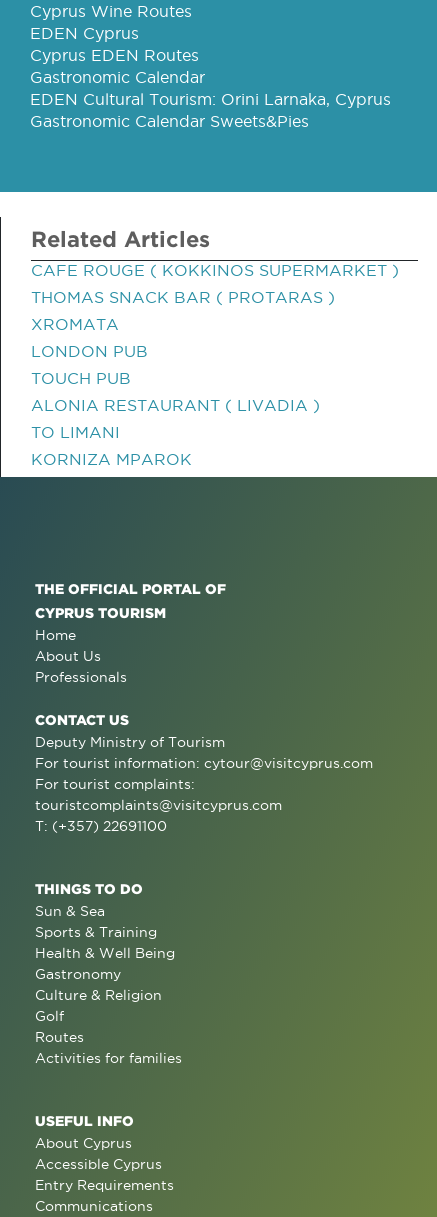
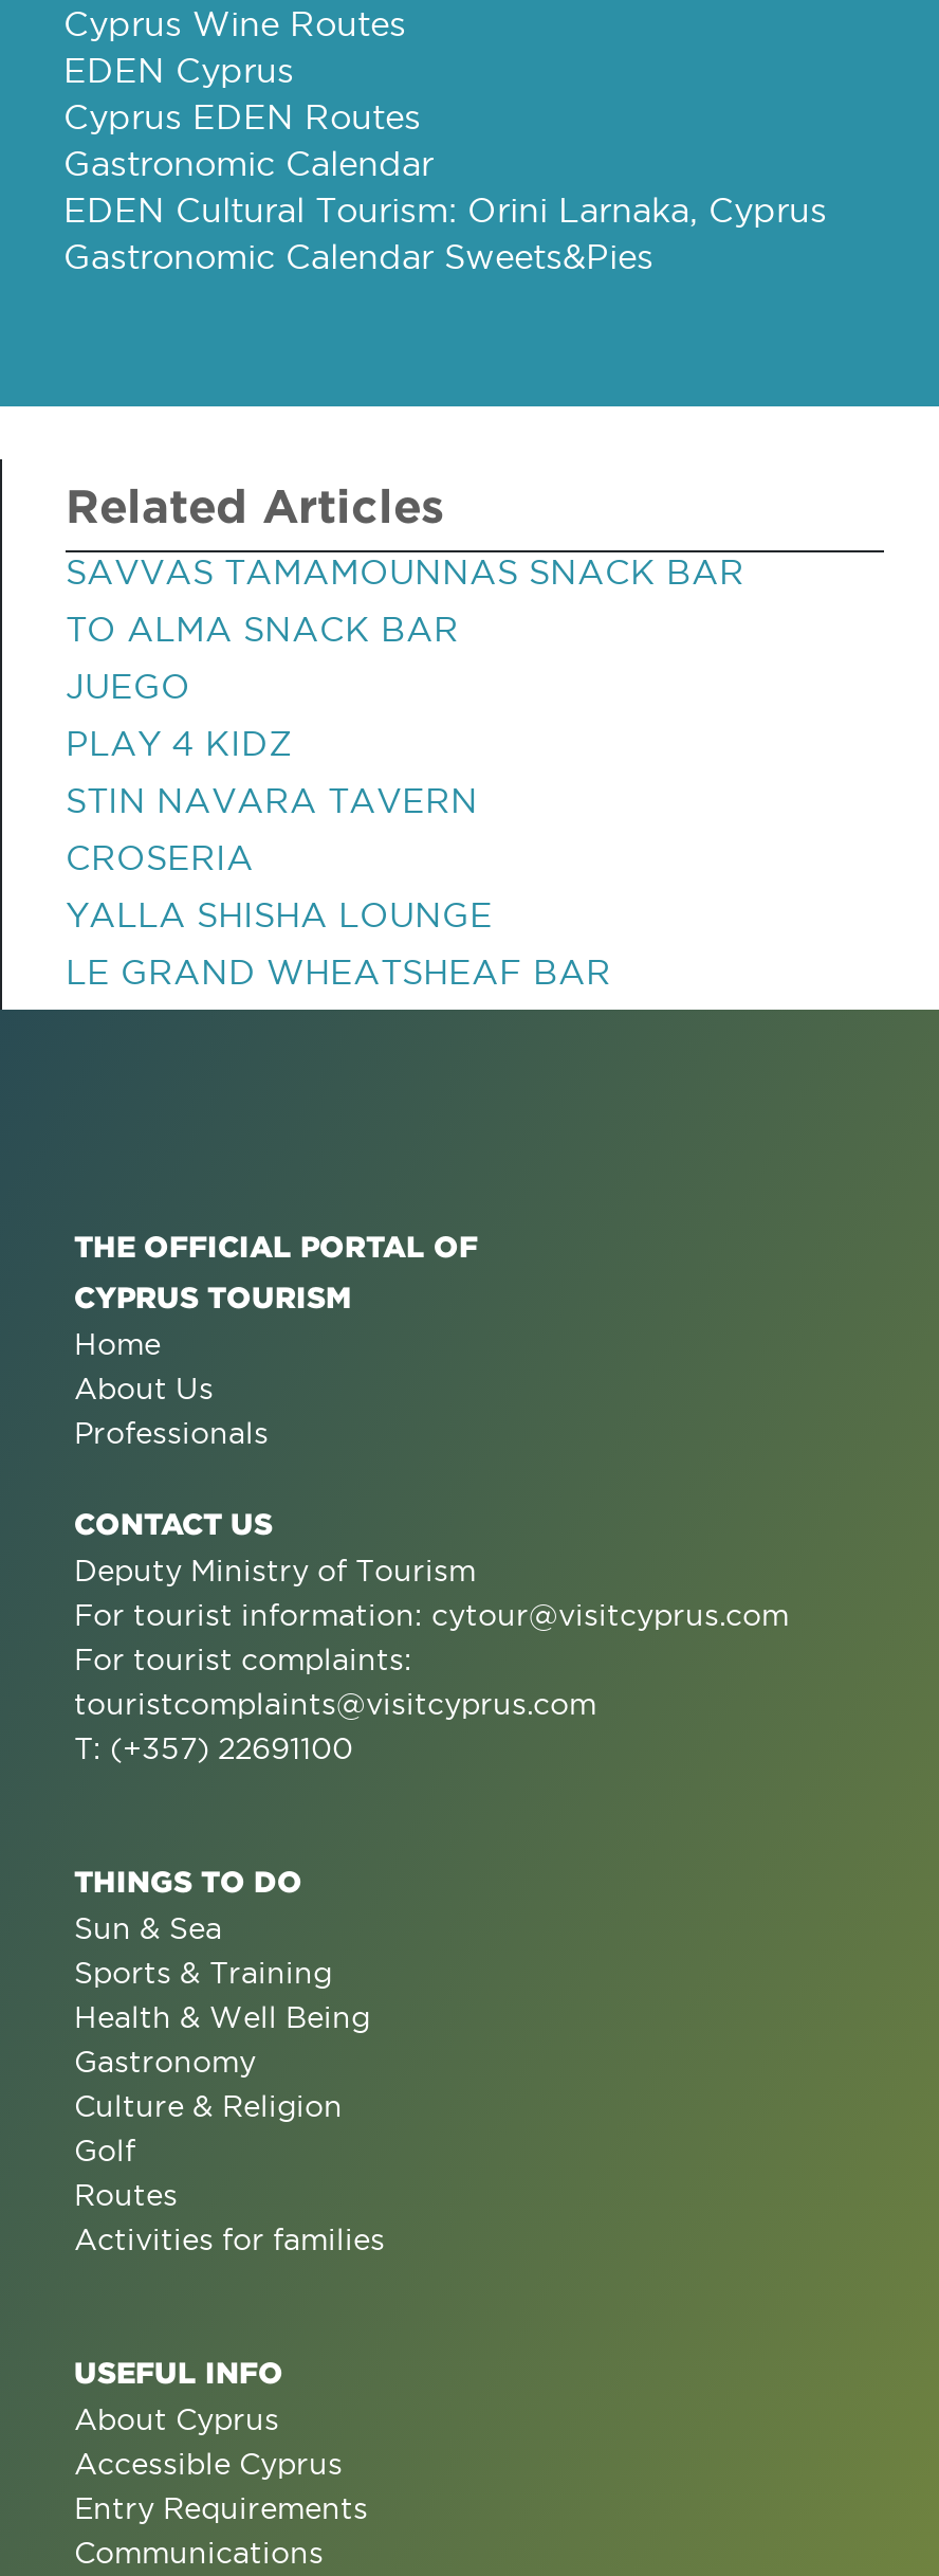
[31,261,399,279] CAFE ROUGE ( KOKKINOS SUPERMARKET ) -> [66,552,744,591] SAVVAS TAMAMOUNNAS SNACK BAR
[31,288,335,306] THOMAS SNACK BAR ( PROTARAS ) -> [66,610,459,648] TO ALMA SNACK BAR
[31,315,119,333] XROMATA -> [66,667,190,705] JUEGO
[31,342,148,360] LONDON PUB -> [66,724,292,762] PLAY 4 KIDZ
[31,369,131,387] TOUCH PUB -> [66,781,478,819] STIN NAVARA TAVERN
[31,396,320,414] ALONIA RESTAURANT ( LIVADIA ) -> [66,838,254,876] CROSERIA
[31,423,120,441] TO LIMANI -> [66,895,493,933] YALLA SHISHA LOUNGE
[31,450,192,468] KORNIZA MPAROK -> [66,953,611,991] LE GRAND WHEATSHEAF BAR

